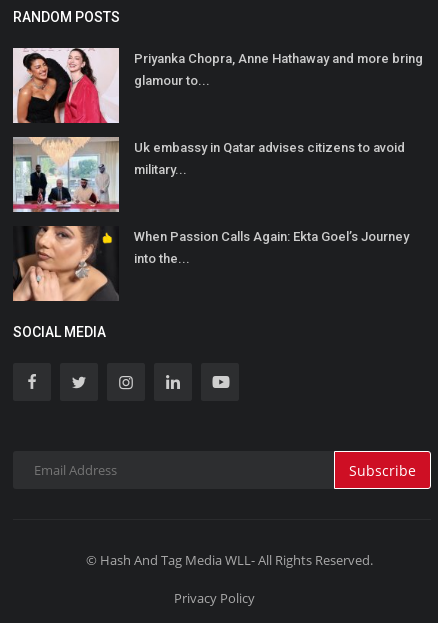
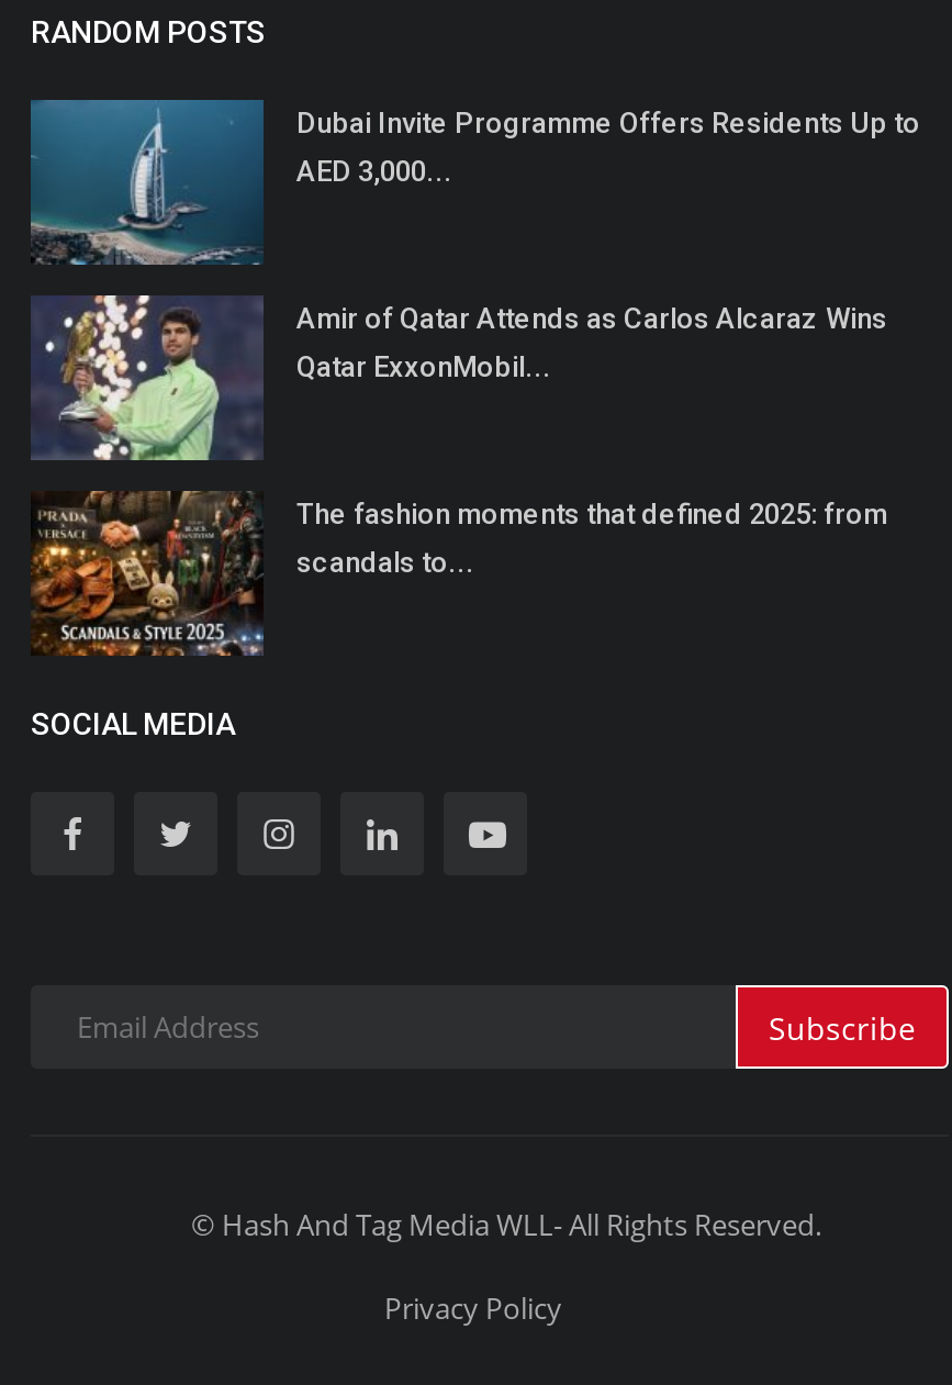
[12,47,423,124] [image] | Priyanka Chopra, Anne Hathaway and more bring -> [31,98,920,267] [image] | Dubai Invite Programme Offers Residents Up to
[134,73,210,88] glamour to... -> [296,156,452,189] AED 3,000...
[12,136,405,213] [image] | Uk embassy in Qatar advises citizens to avoid -> [31,295,887,462] [image] | Amir of Qatar Attends as Carlos Alcaraz Wins
[134,162,187,177] military... -> [296,351,551,384] Qatar ExxonMobil...
[12,225,409,302] [image] | When Passion Calls Again: Ekta Goel’s Journey -> [31,491,887,658] [image] | The fashion moments that defined 2025: from
[134,251,190,266] into the... -> [296,547,474,580] scandals to...

